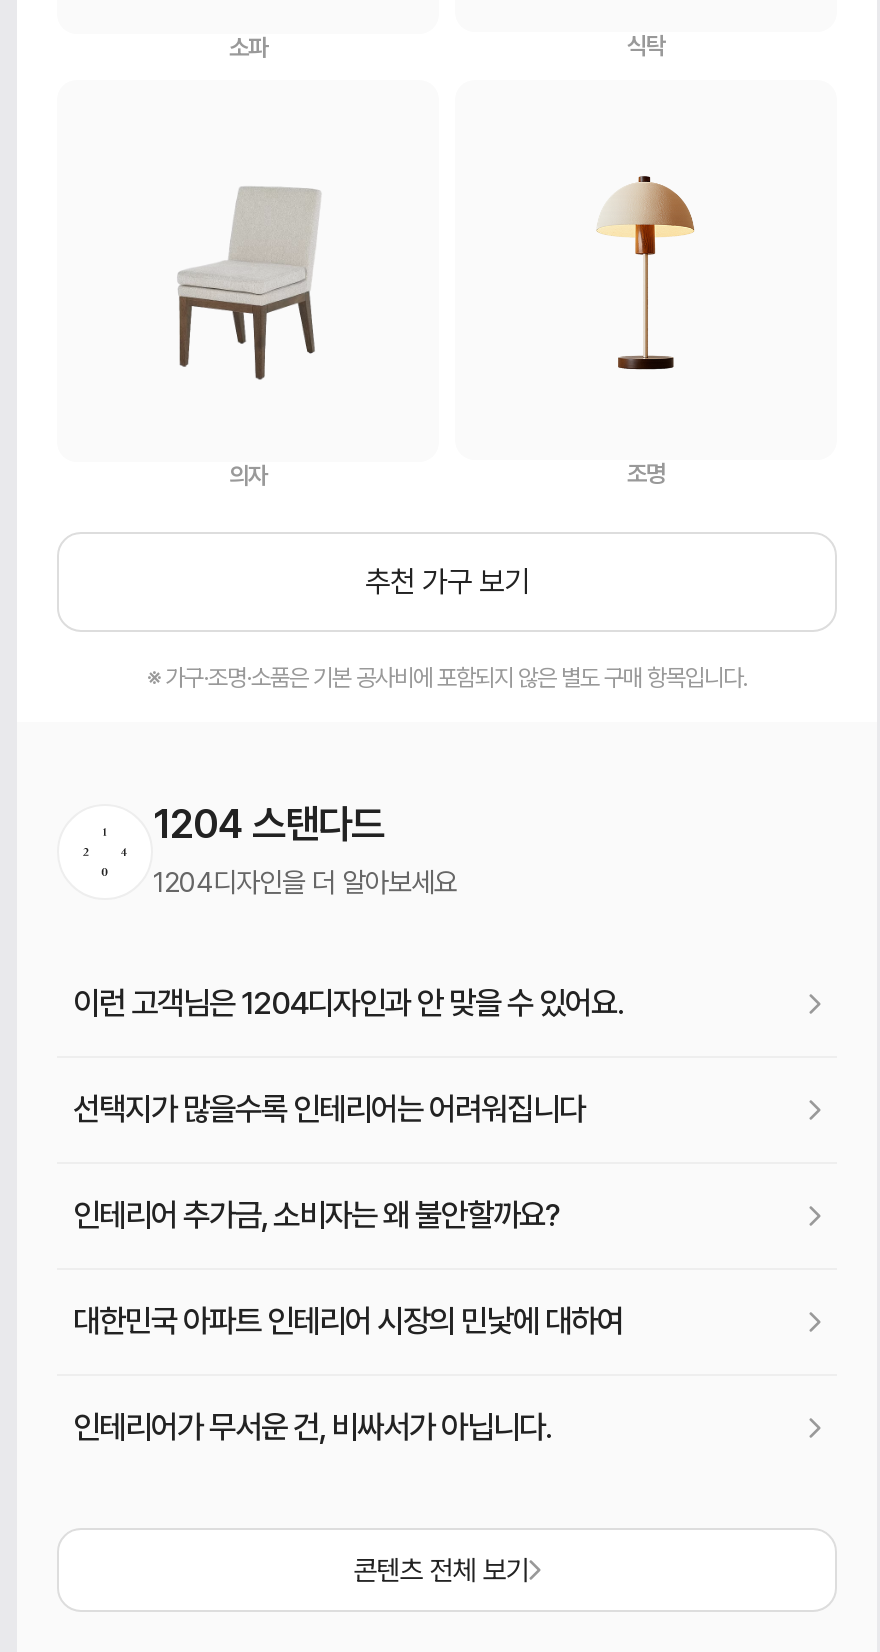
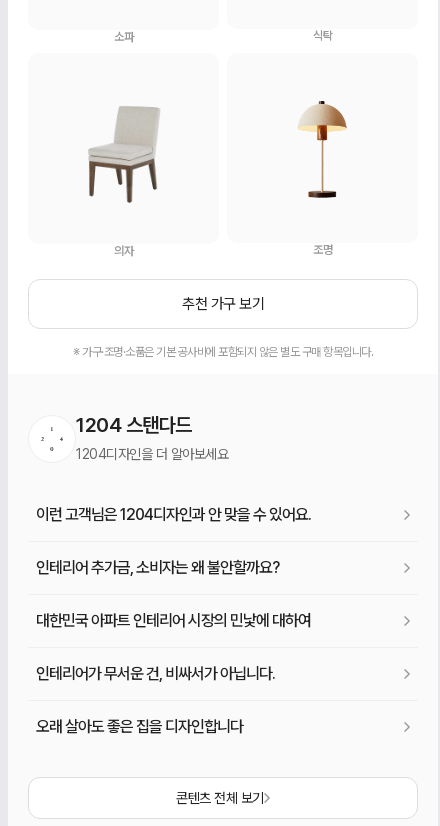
[73,1090,585,1128] 선택지가 많을수록 인테리어는 어려워집니다 -> none
moved [73,1196,623,1446] -> [36,558,311,683]: 인테리어 추가금, 소비자는 왜 불안할까요? | 대한민국 아파트 인테리어 시장의 민낯에 대하여 | 인테리어가 무서운 건, 비싸서가 아닙니다.
none -> [36,717,243,736] 오래 살아도 좋은 집을 디자인합니다

